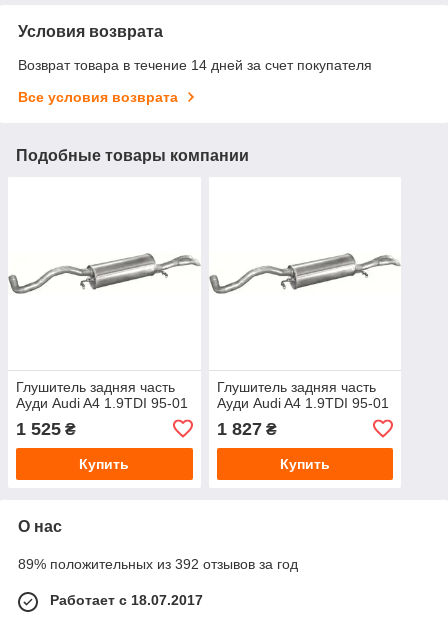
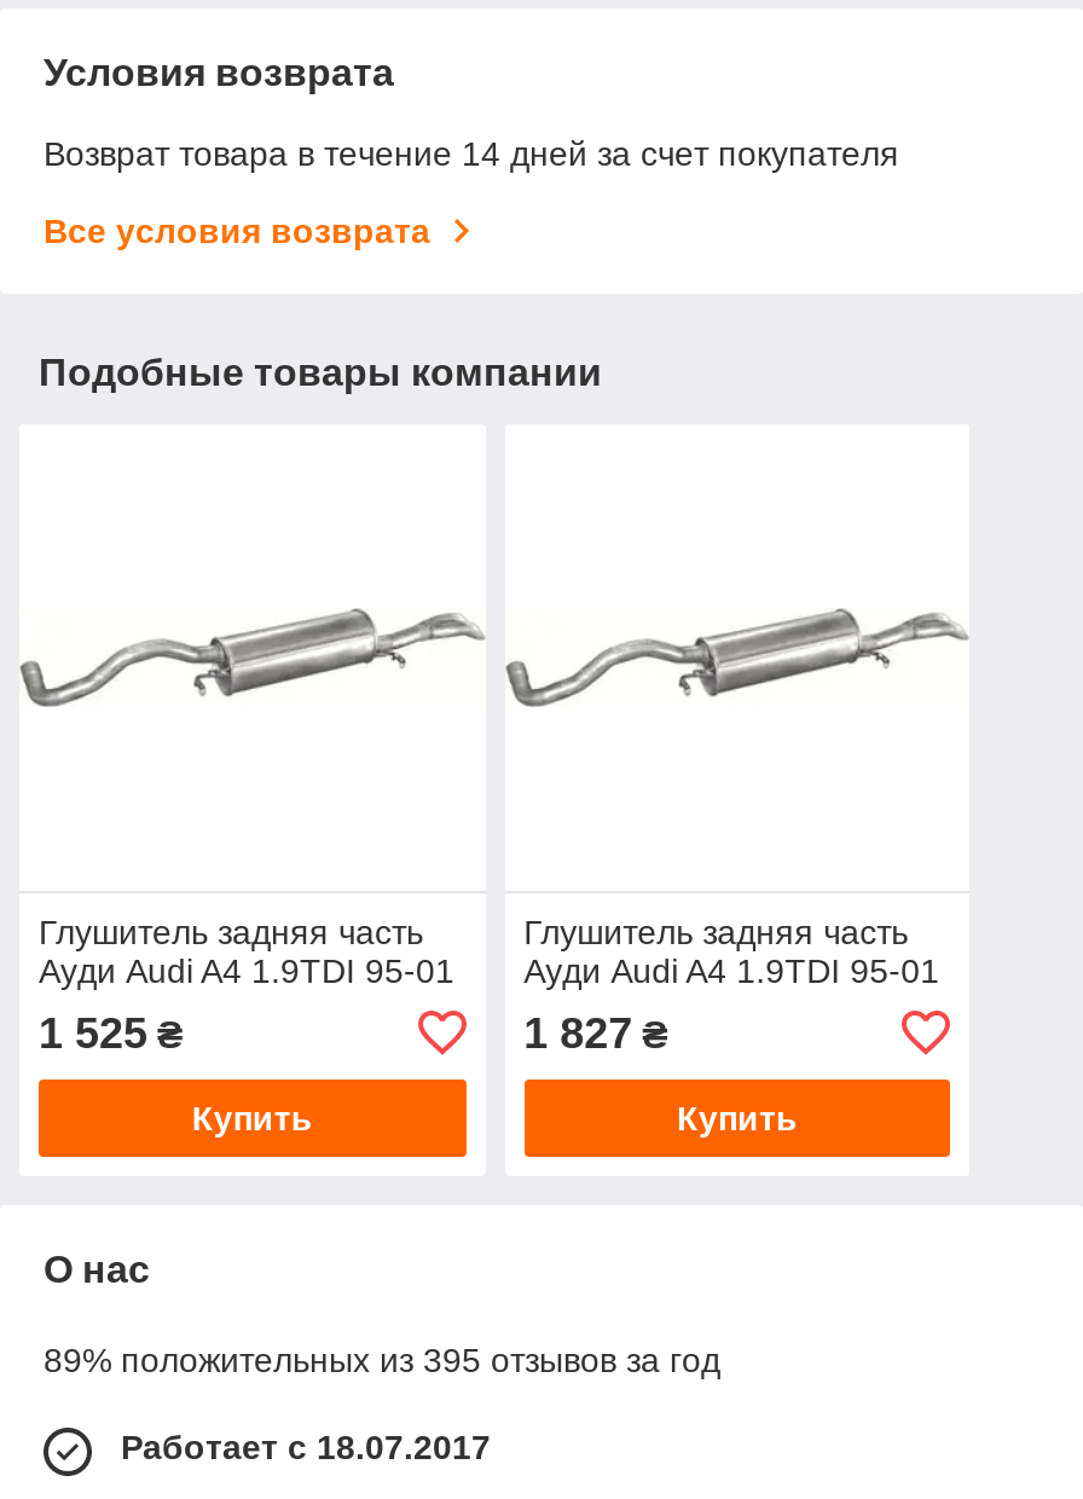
[18,556,298,572] 89% положительных из 392 отзывов за год -> [44,1340,720,1379] 89% положительных из 395 отзывов за год

